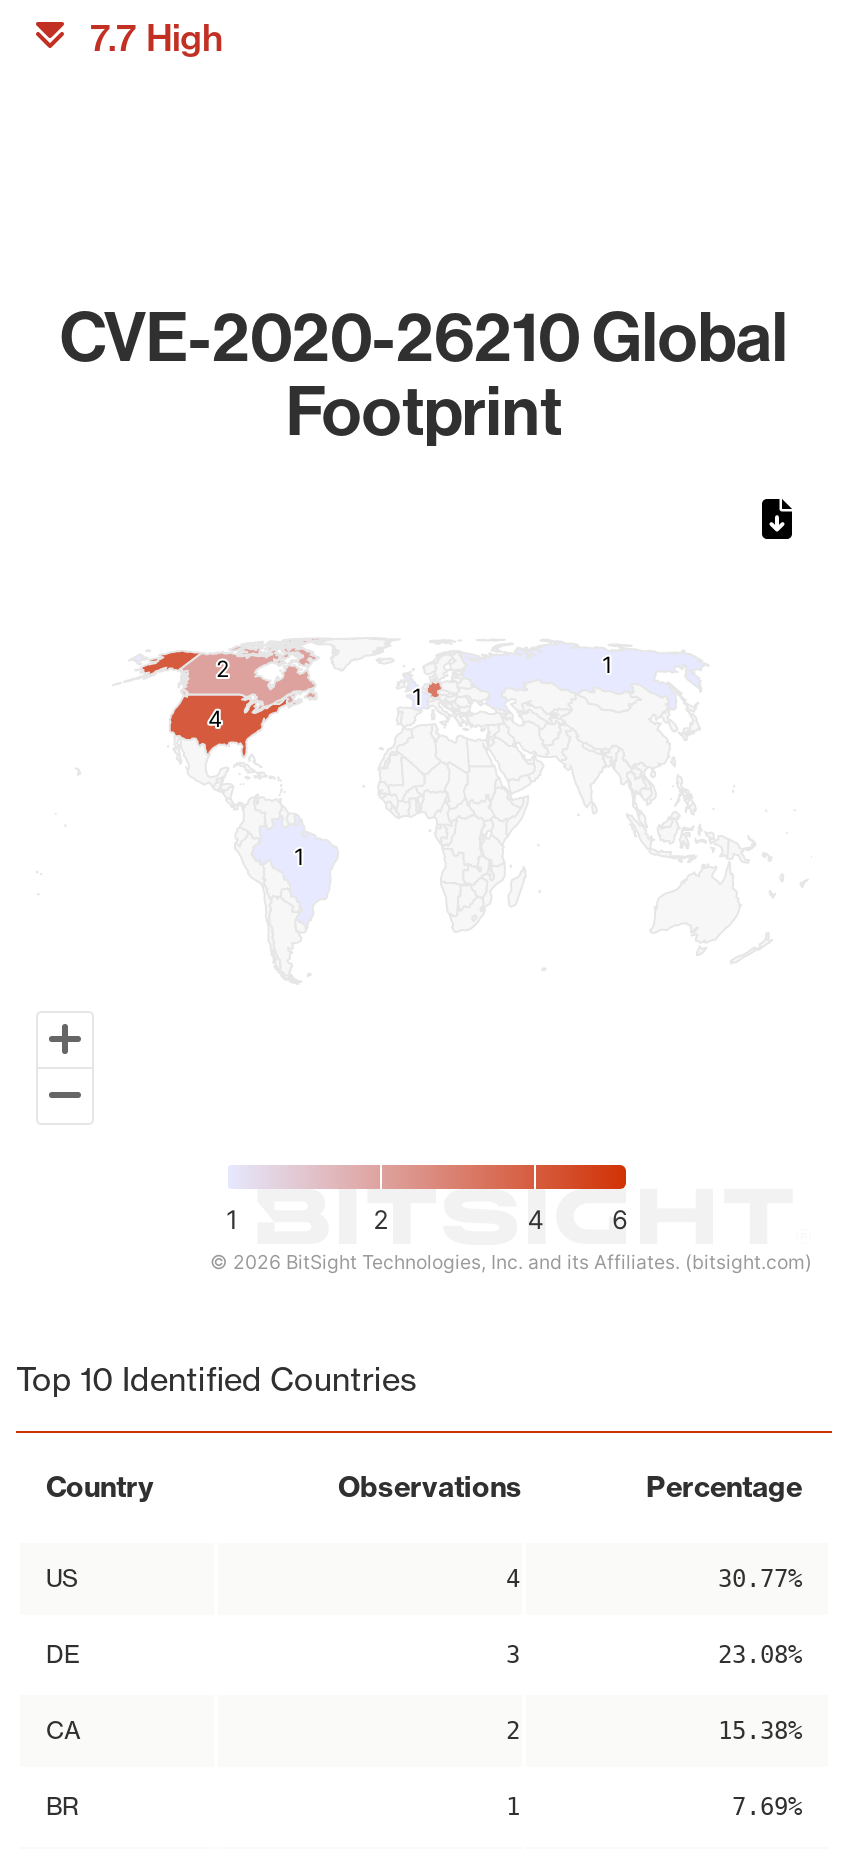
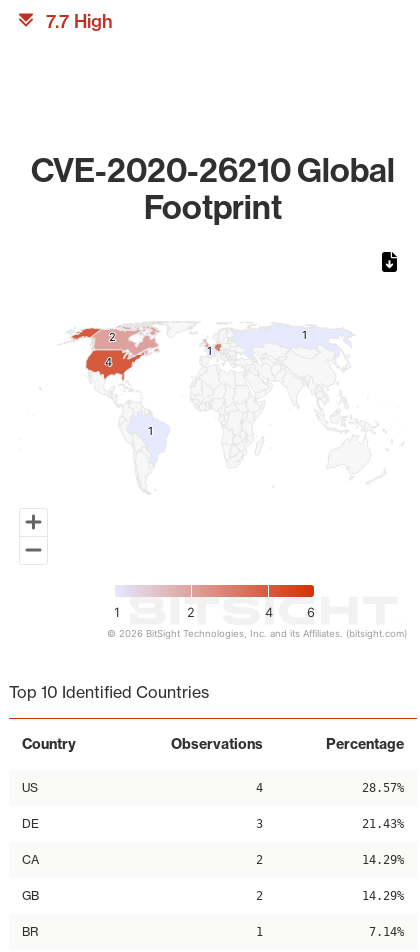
[718,1565,802,1593] 30.77% -> [362,781,404,795] 28.57%
[718,1641,802,1669] 23.08% -> [362,817,404,831] 21.43%
[718,1717,802,1745] 15.38% -> [22,853,404,903] 14.29% | GB | 2 | 14.29%
[732,1793,802,1821] 7.69% -> [369,925,404,939] 7.14%

